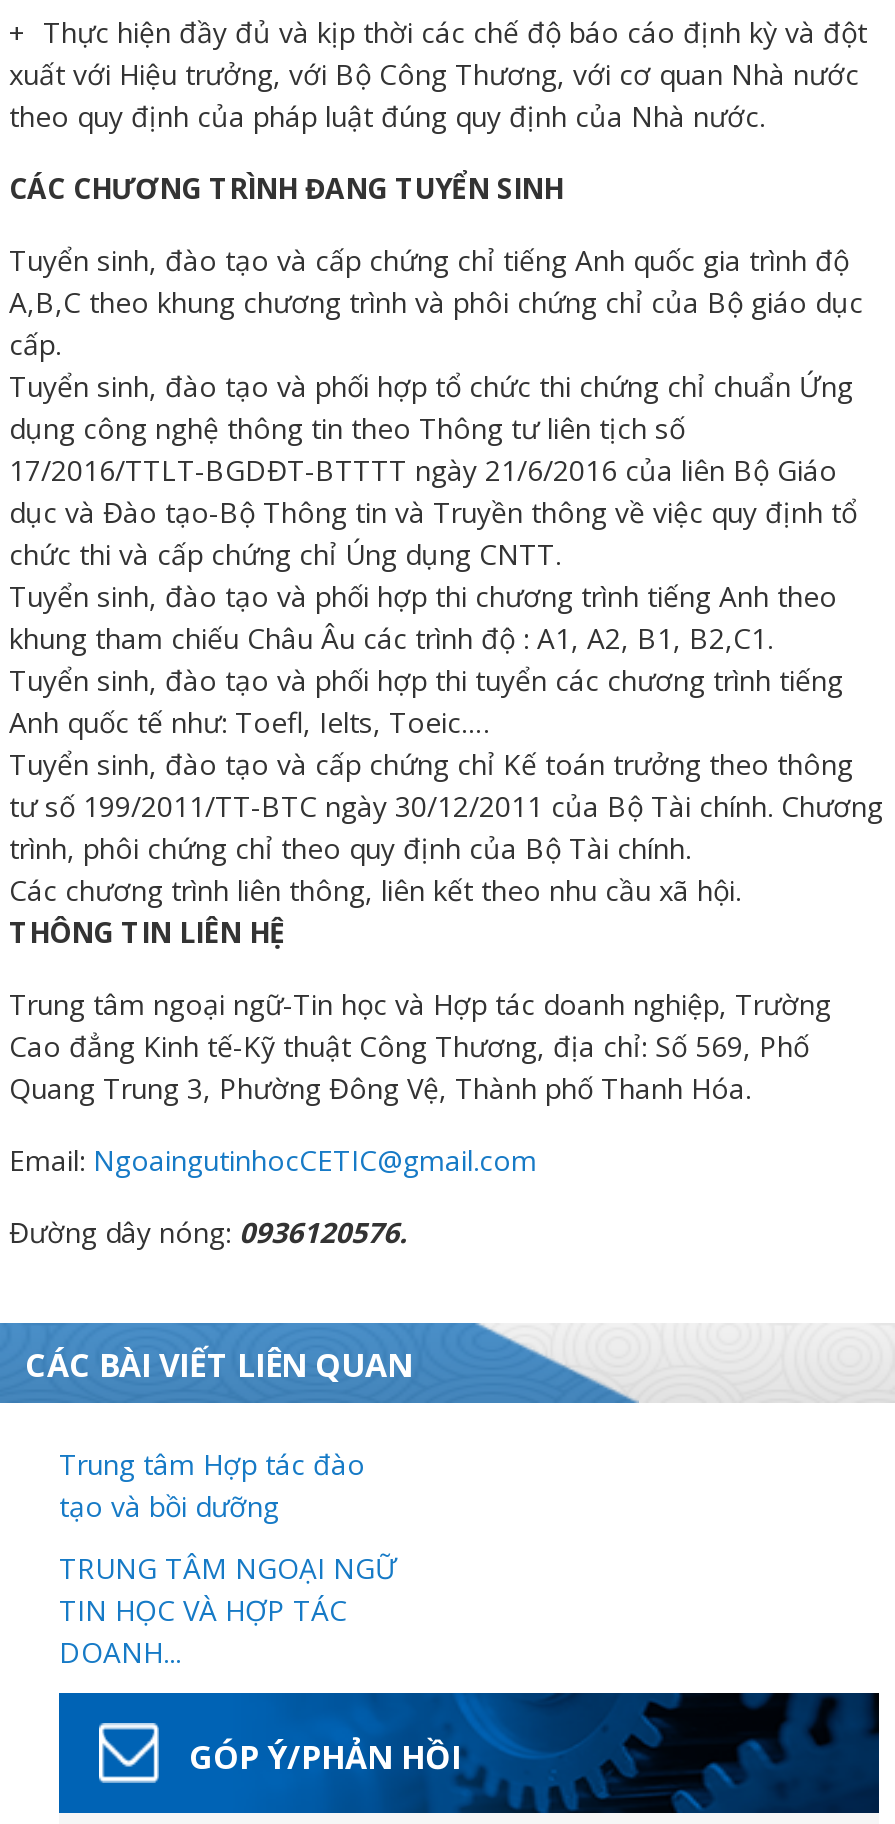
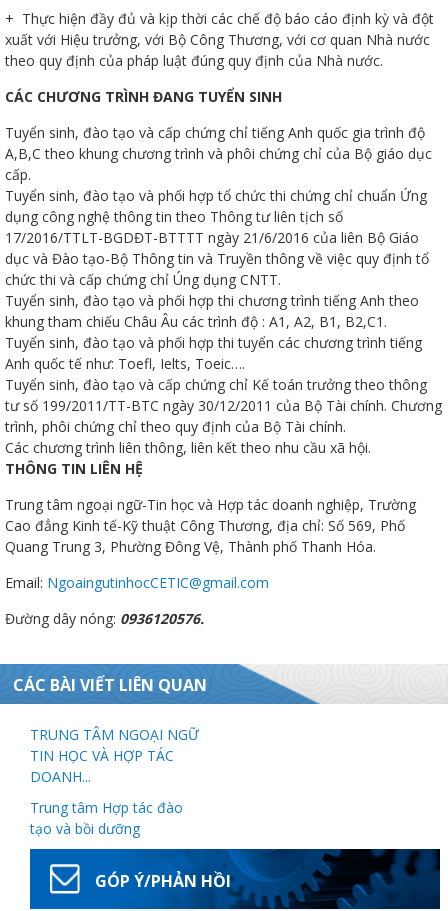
moved [59,1445,365,1525] -> [30,798,183,838]: Trung tâm Hợp tác đào | tạo và bồi dưỡng
moved [59,1549,397,1671] -> [30,725,199,786]: TRUNG TÂM NGOẠI NGỮ | TIN HỌC VÀ HỢP TÁC | DOANH...

